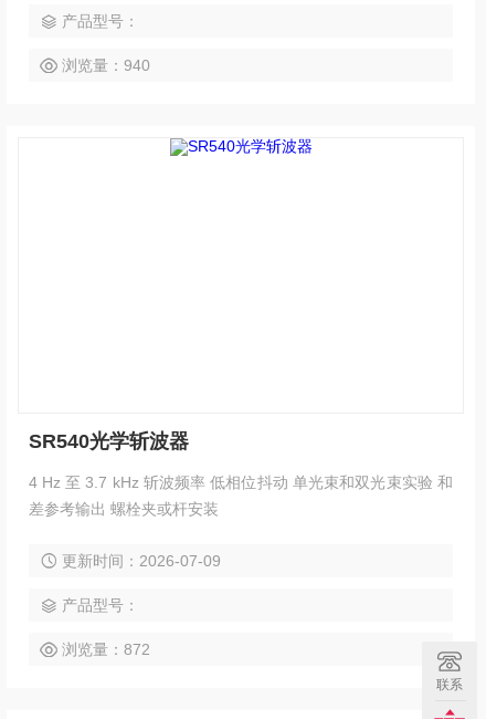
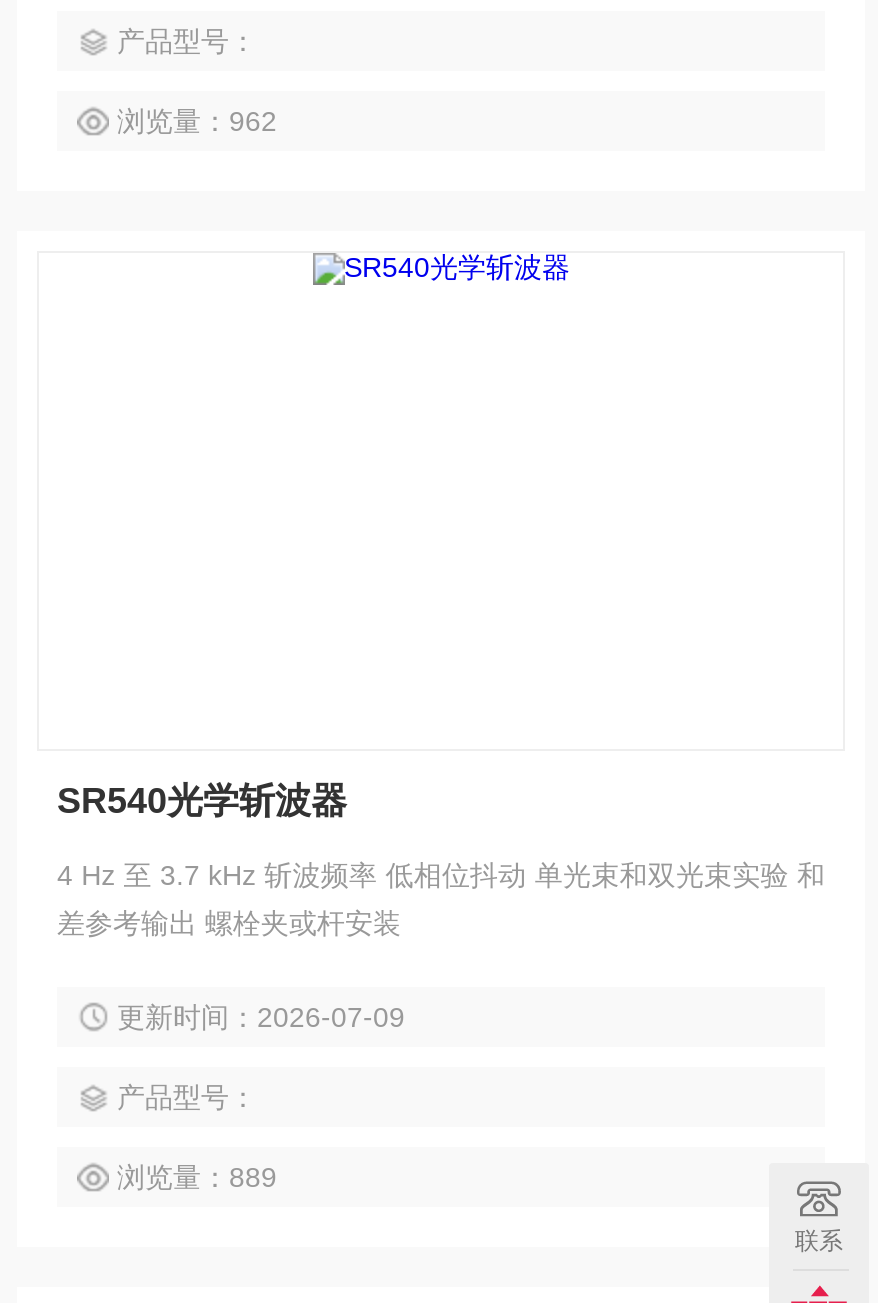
[62,56,150,74] 浏览量：940 -> [117,105,277,137] 浏览量：962
[62,640,150,658] 浏览量：872 -> [117,1161,277,1193] 浏览量：889

